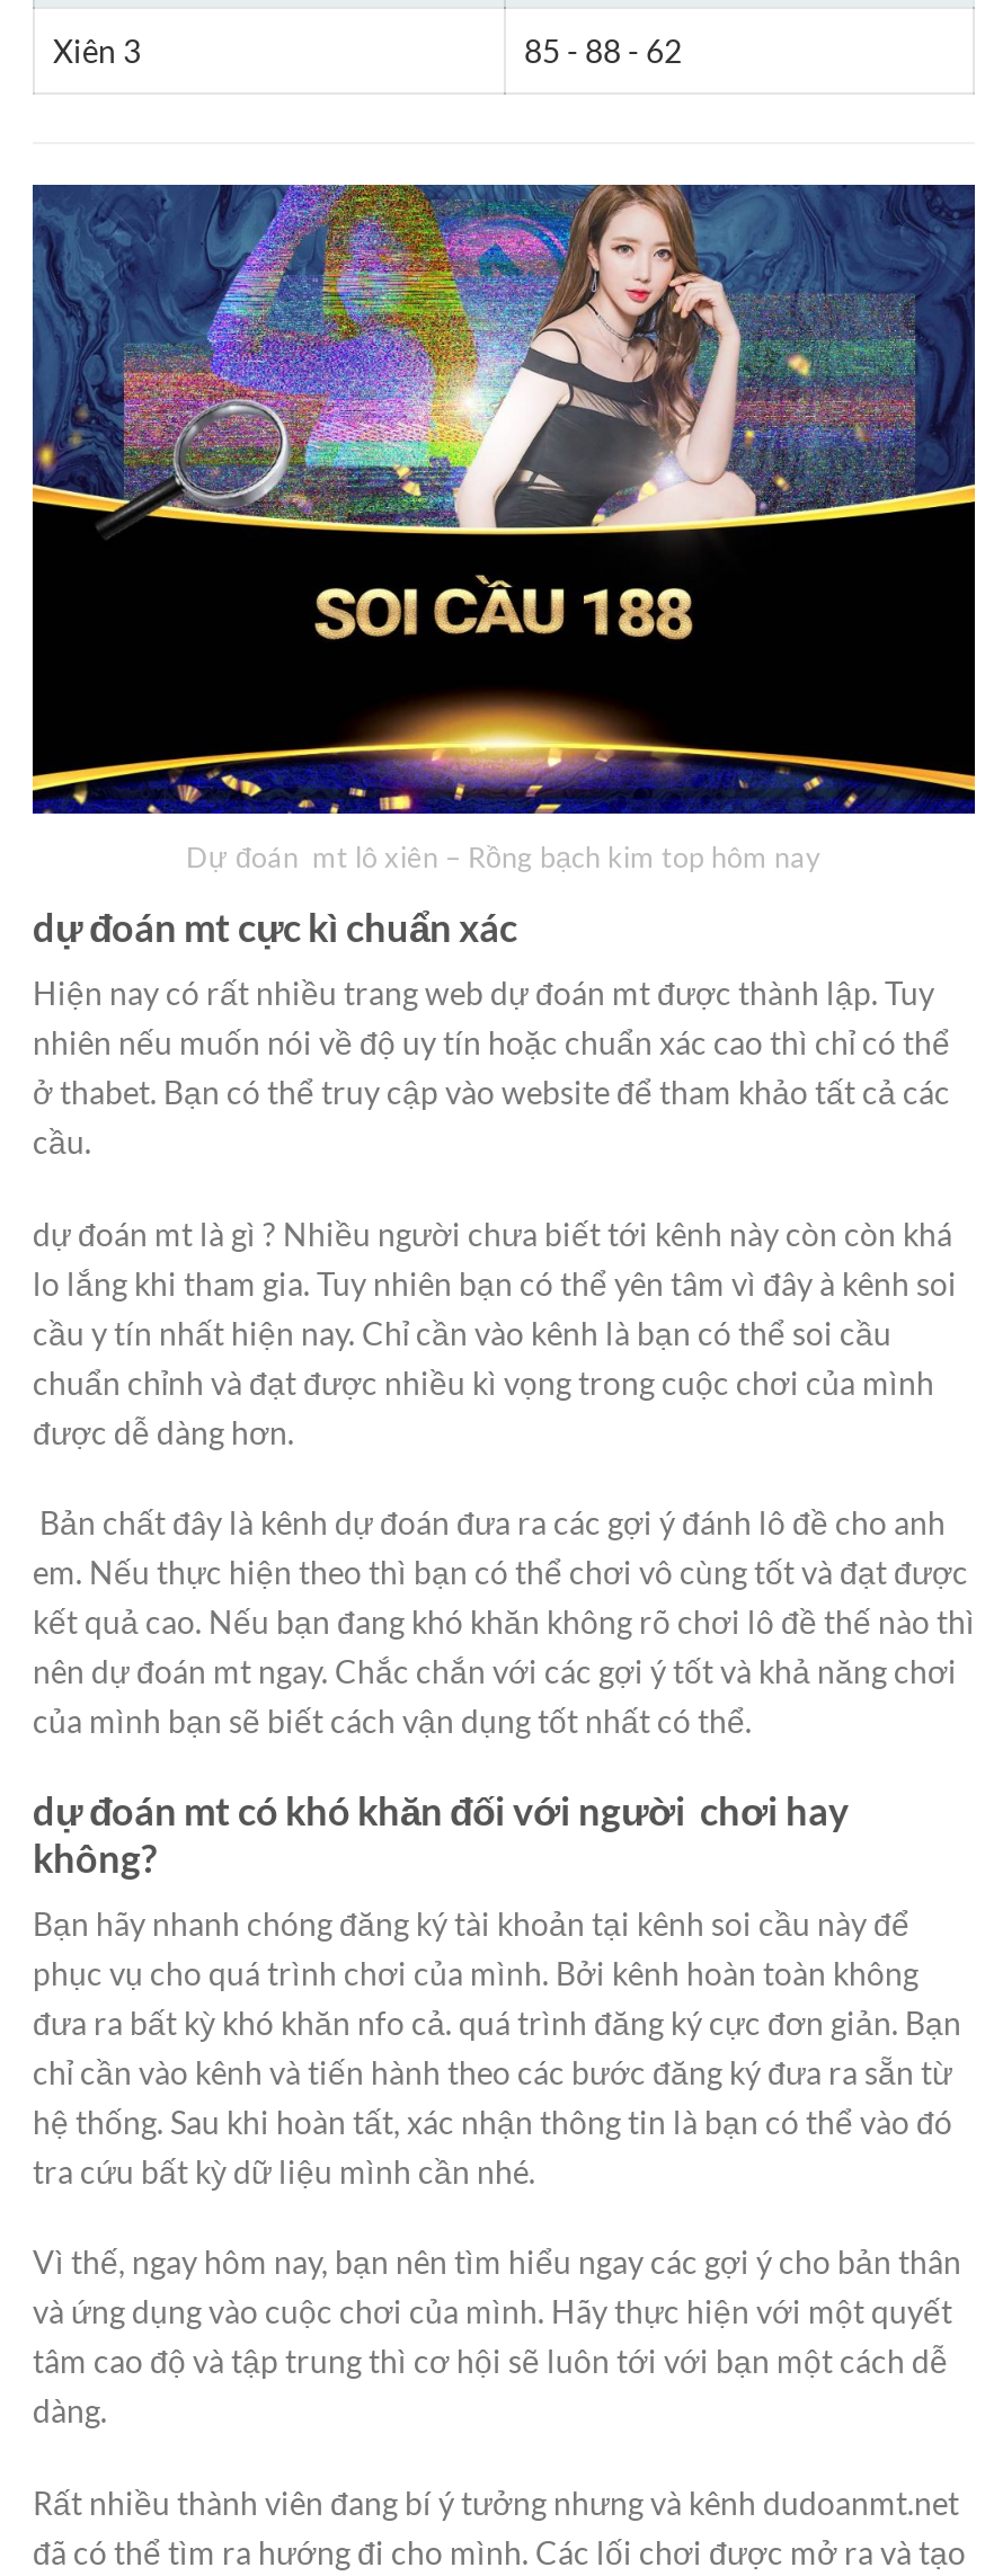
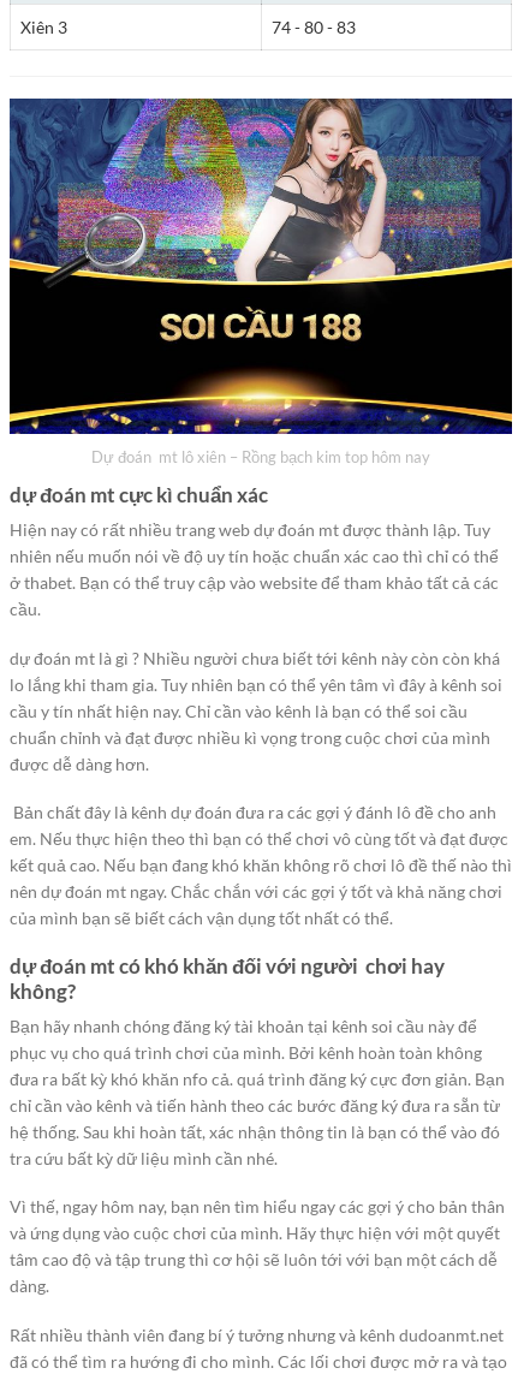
[524,31,682,69] 85 - 88 - 62 -> [272,17,356,37] 74 - 80 - 83

